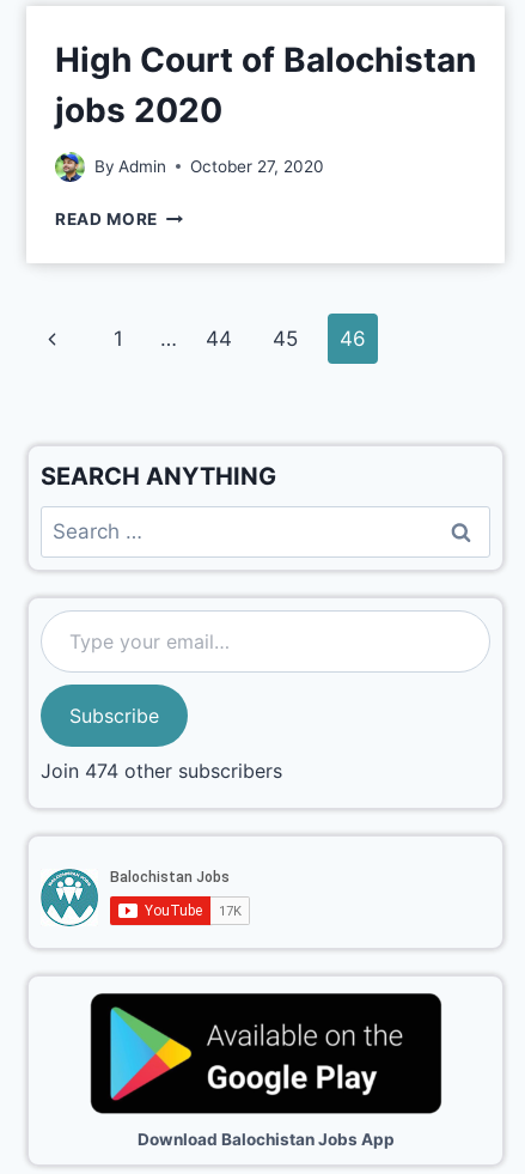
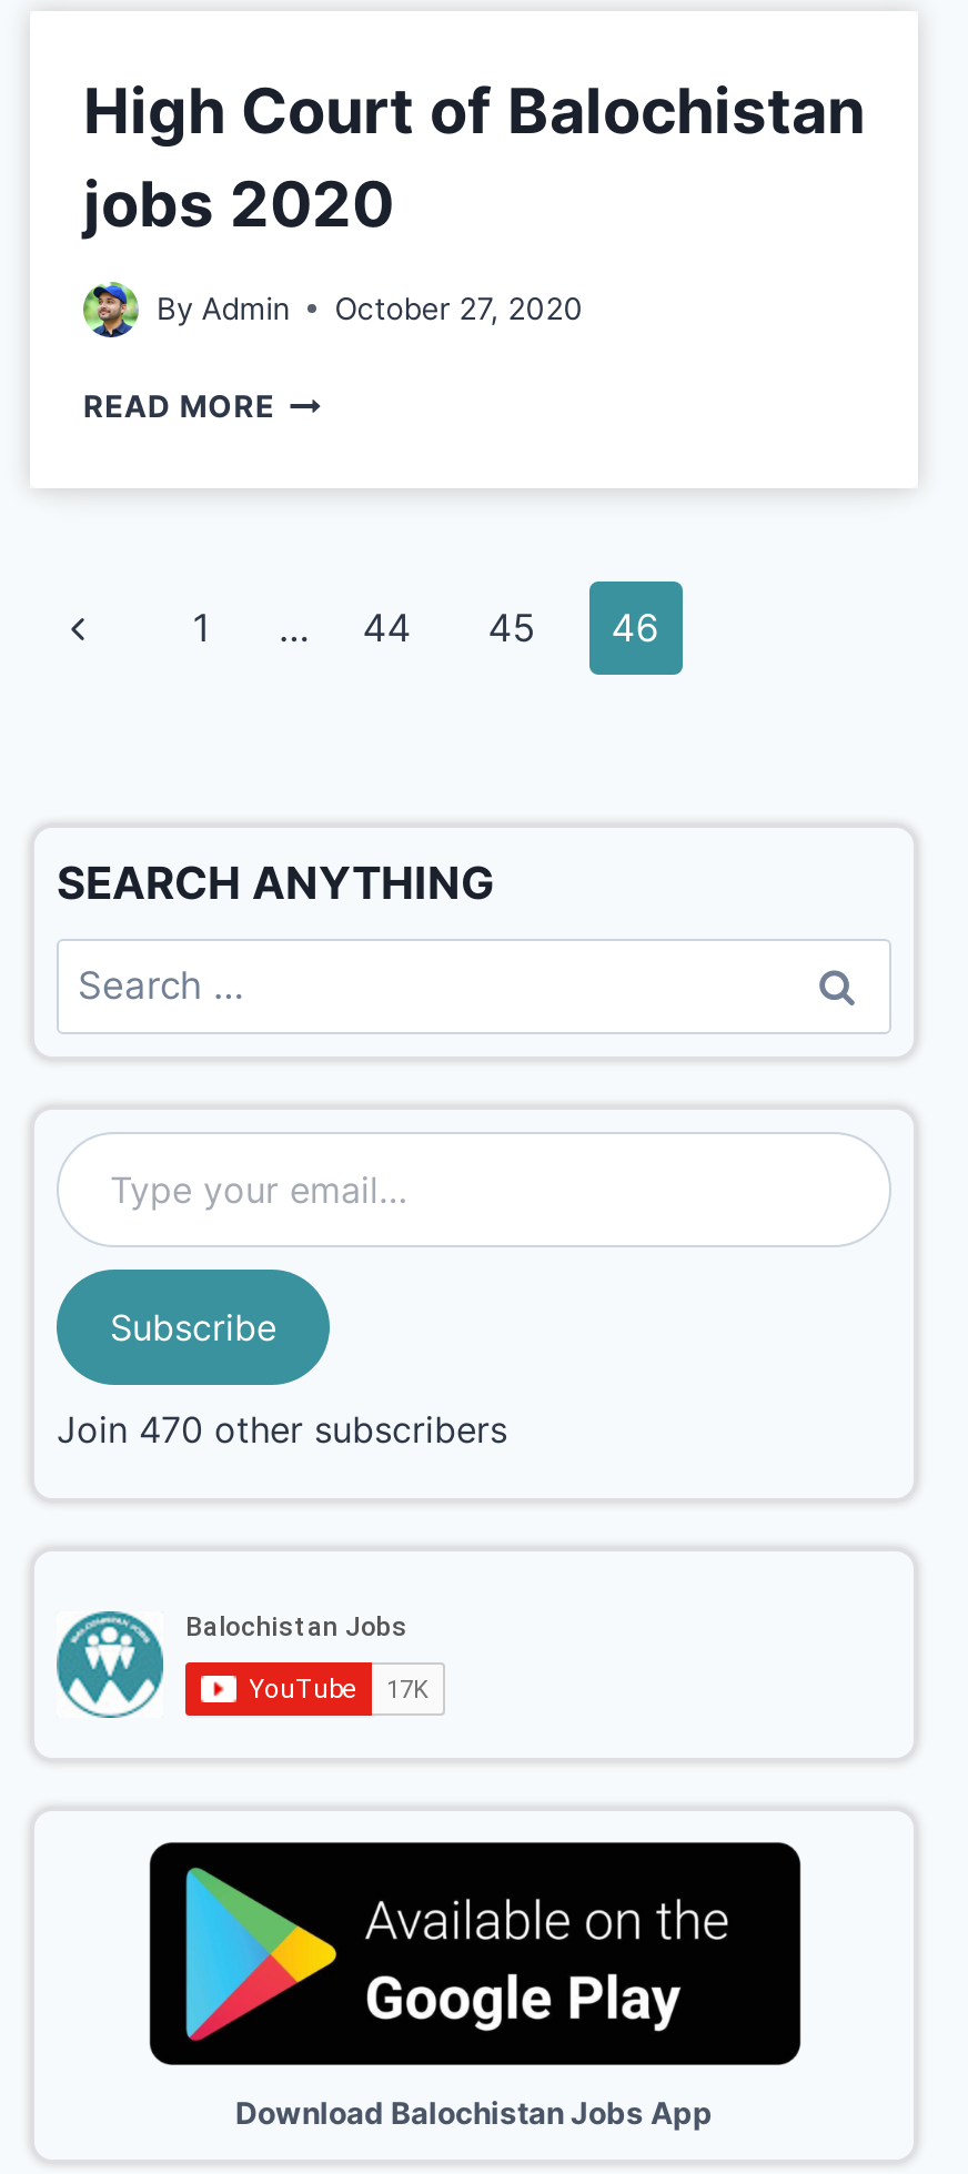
[41,758,282,782] Join 474 other subscribers -> [57,1406,507,1450] Join 470 other subscribers

